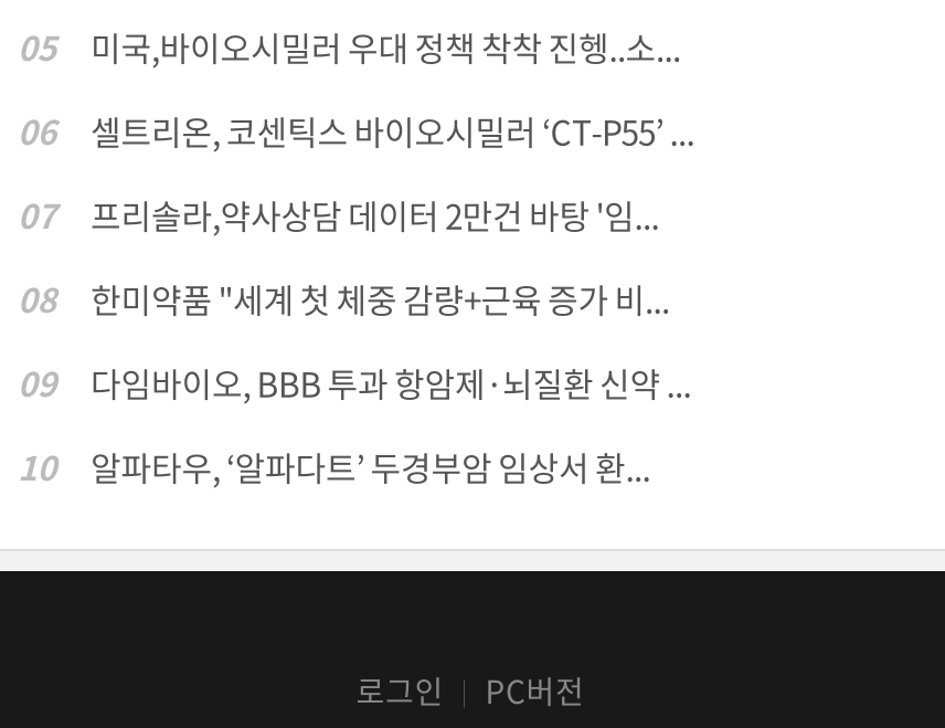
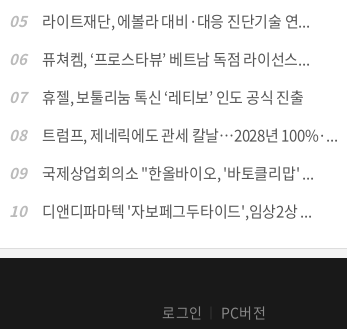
[91,24,680,73] 미국,바이오시밀러 우대 정책 착착 진헹..소... -> [42,10,309,32] 라이트재단, 에볼라 대비·대응 진단기술 연...
[91,108,694,157] 셀트리온, 코센틱스 바이오시밀러 ‘CT-P55’ ... -> [42,48,309,70] 퓨쳐켐, ‘프로스타뷰’ 베트남 독점 라이선스...
[91,192,659,241] 프리솔라,약사상담 데이터 2만건 바탕 '임... -> [42,86,303,108] 휴젤, 보툴리눔 톡신 ‘레티보’ 인도 공식 진출
[91,276,669,325] 한미약품 "세계 첫 체중 감량+근육 증가 비... -> [42,124,337,146] 트럼프, 제네릭에도 관세 칼날…2028년 100%·...
[91,360,691,409] 다임바이오, BBB 투과 항암제·뇌질환 신약 ... -> [42,162,313,184] 국제상업회의소 "한올바이오, '바토클리맙' ...
[91,444,650,492] 알파타우, ‘알파다트’ 두경부암 임상서 환... -> [42,200,311,222] 디앤디파마텍 '자보페그두타이드',임상2상 ...

